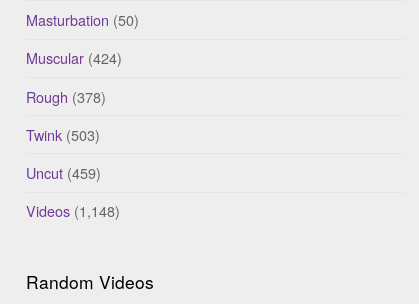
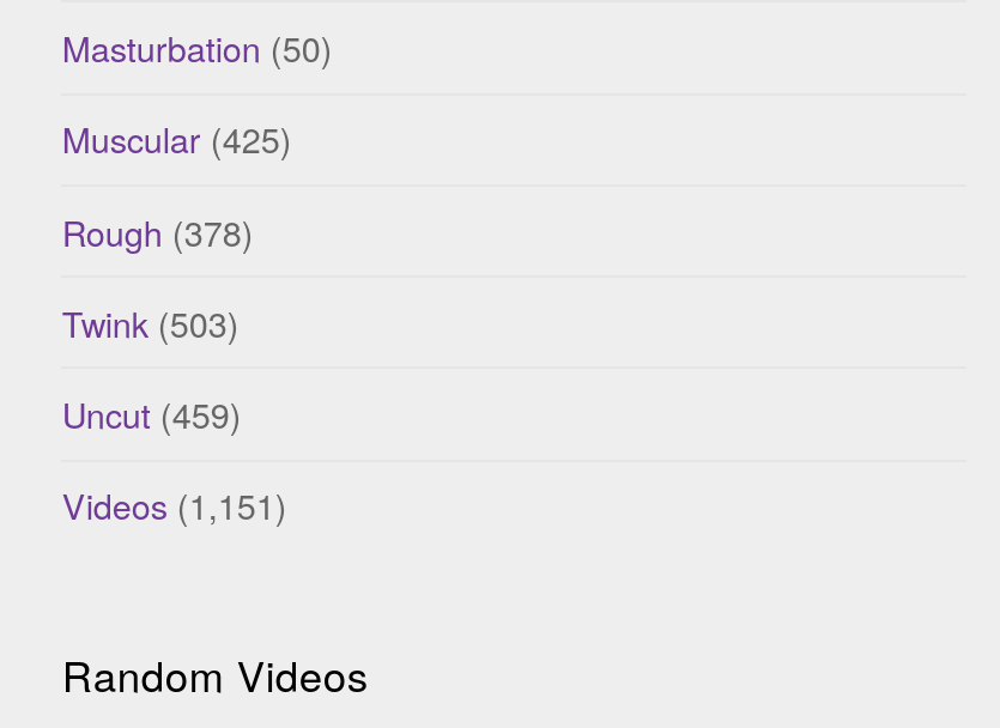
[26,47,122,68] Muscular (424) -> [62,114,292,164] Muscular (425)
[26,200,120,221] Videos (1,148) -> [62,480,287,530] Videos (1,151)

